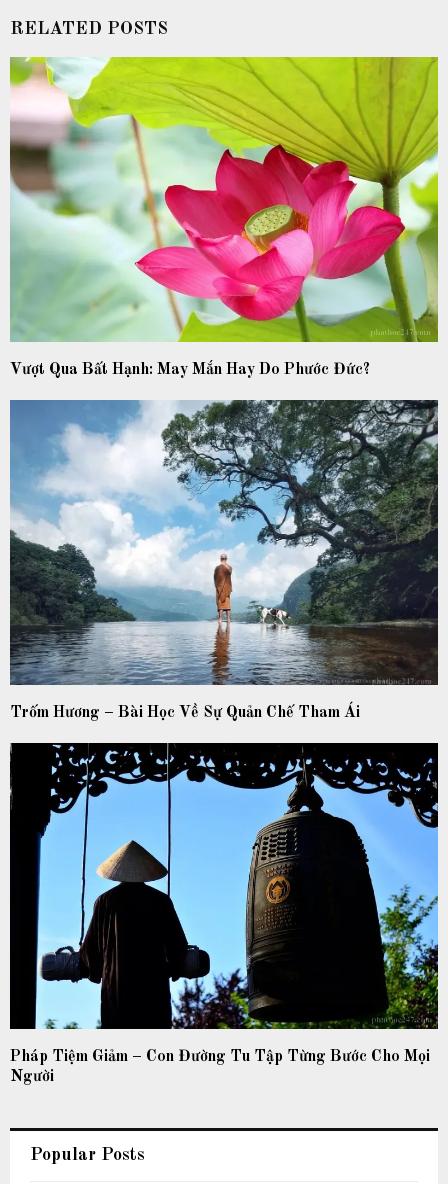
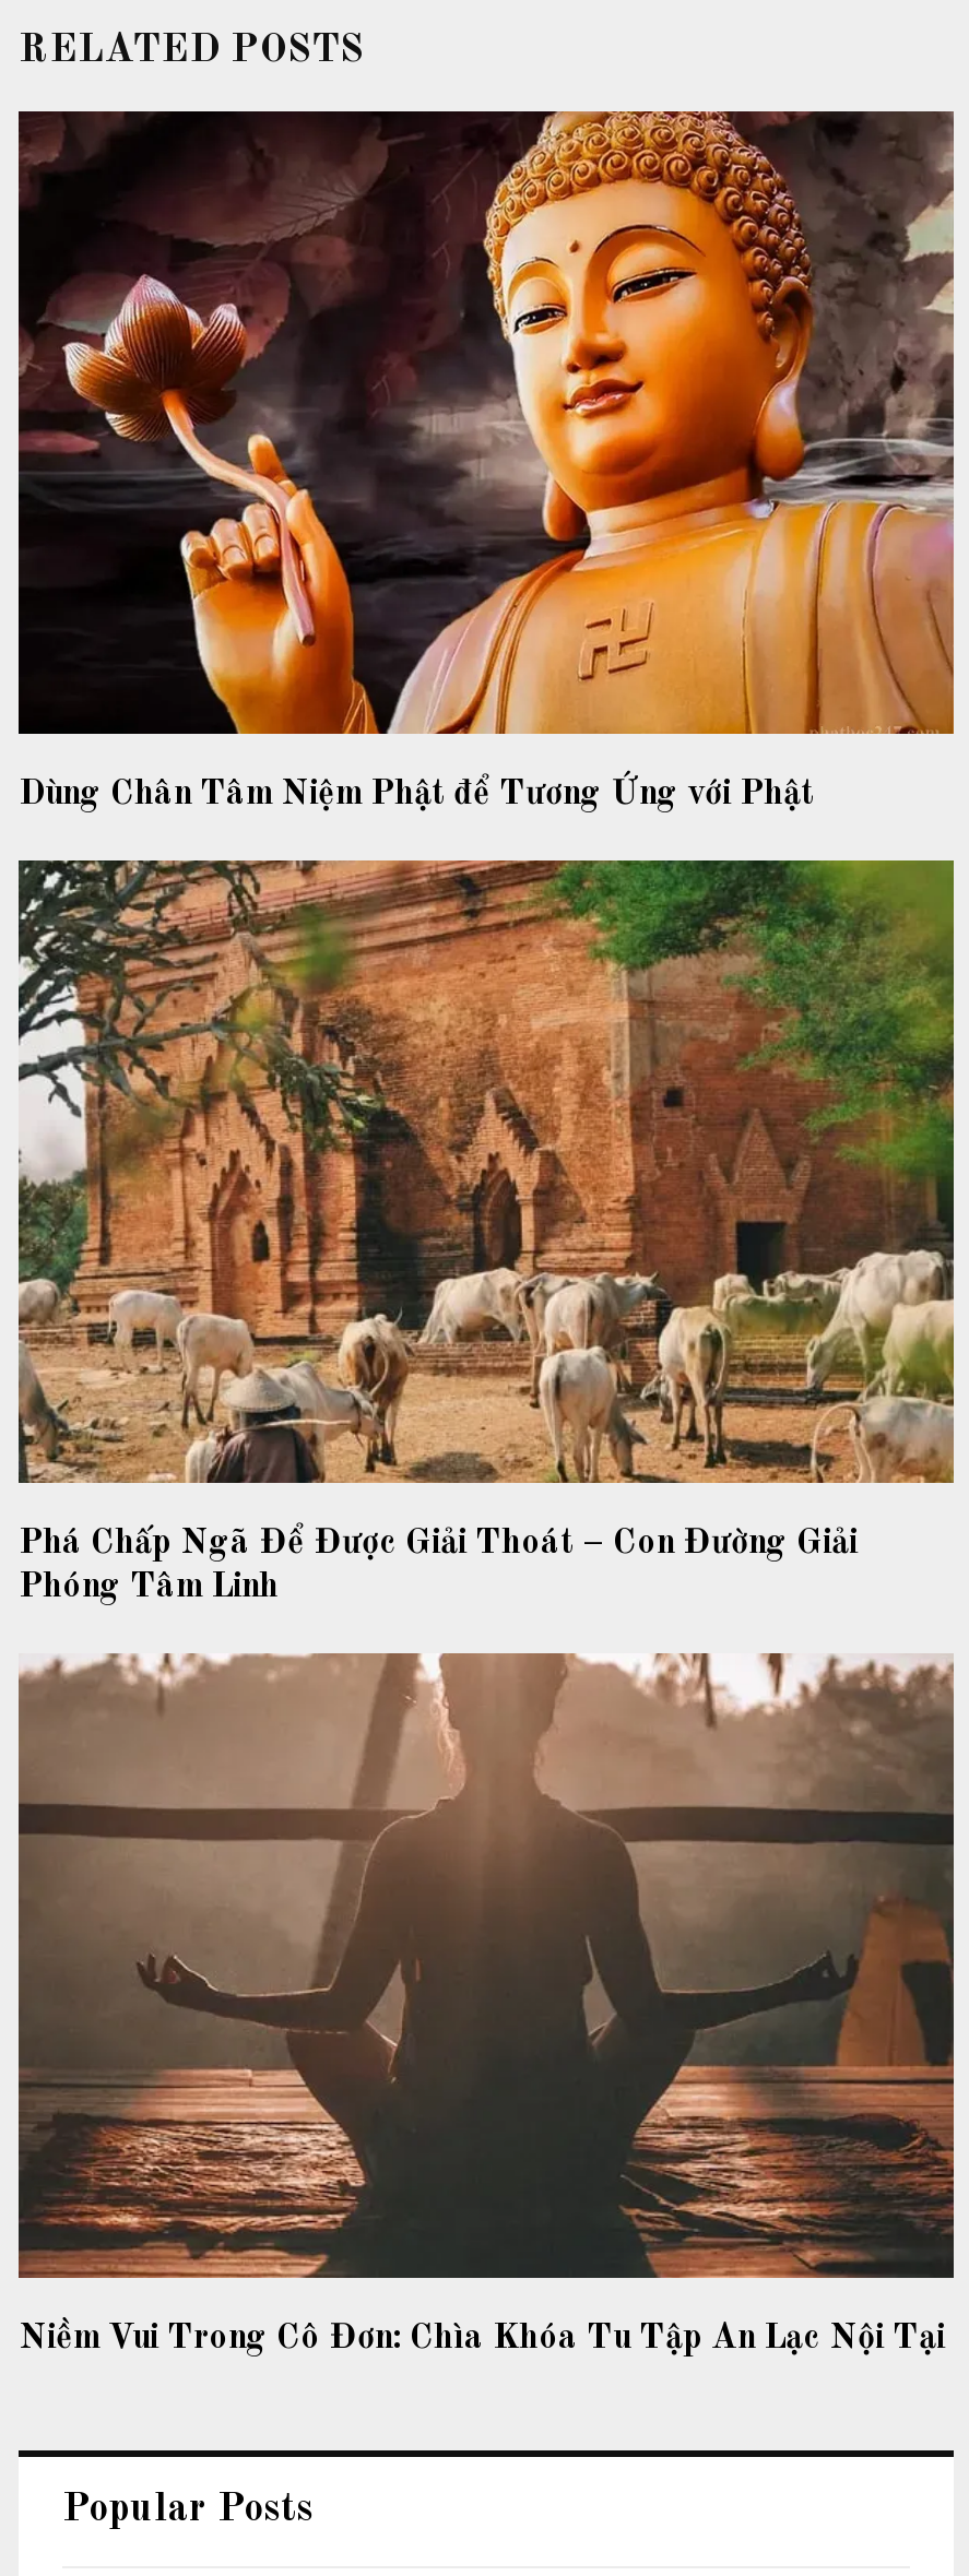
[9,56,439,378] [image] | Vượt Qua Bất Hạnh: May Mắn Hay Do Phước Đức? -> [16,109,956,812] [image] | Dùng Chân Tâm Niệm Phật để Tương Ứng với Phật
[9,399,439,721] [image] | Trốm Hương – Bài Học Về Sự Quản Chế Tham Ái -> [16,858,956,1606] [image] | Phá Chấp Ngã Để Được Giải Thoát – Con Đường Giải | Phóng Tâm Linh
[9,742,439,1085] [image] | Pháp Tiệm Giảm – Con Đường Tu Tập Từng Bước Cho Mọi | Người -> [16,1610,956,2356] [image] | Niềm Vui Trong Cô Đơn: Chìa Khóa Tu Tập An Lạc Nội Tại

